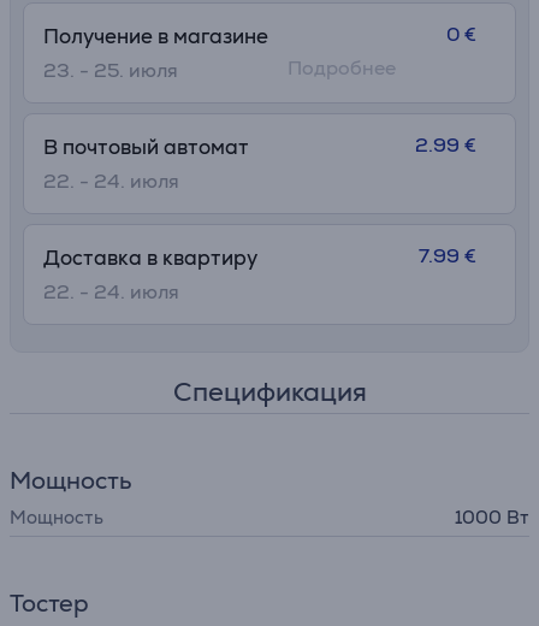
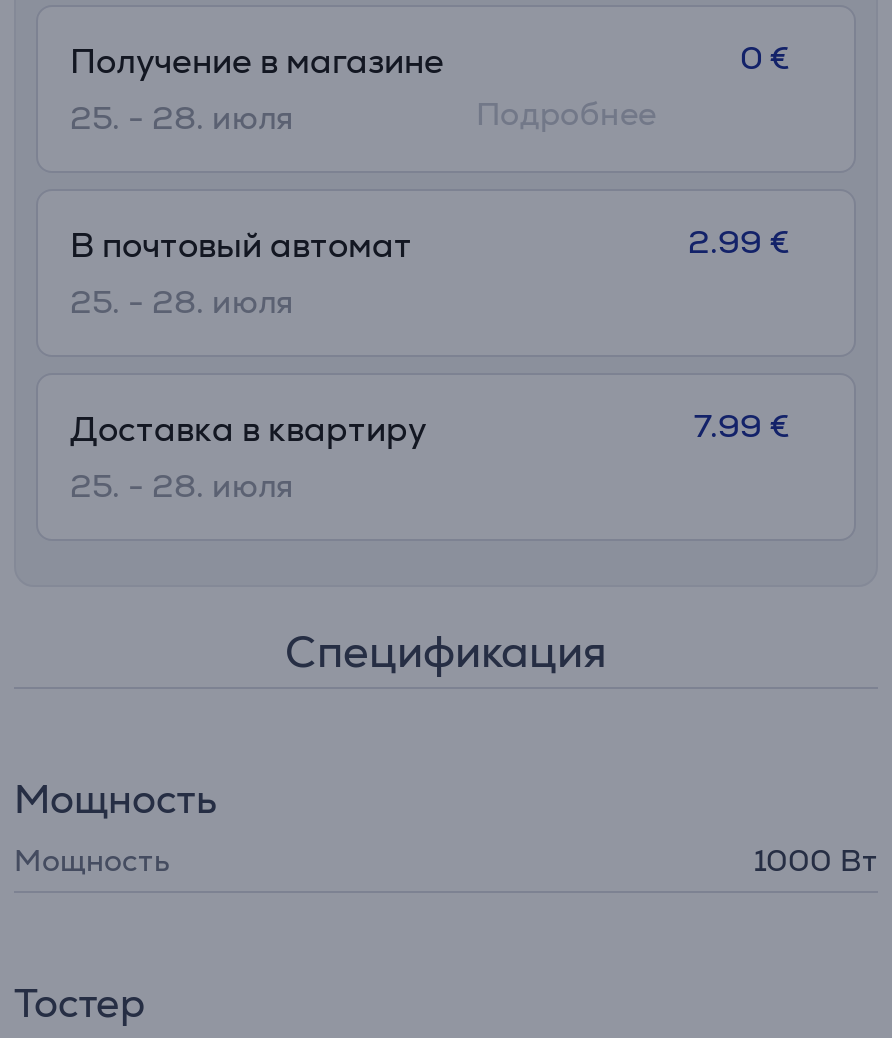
[43,58,178,83] 23. - 25. июля -> [70,97,294,139] 25. - 28. июля
[43,169,179,194] 22. - 24. июля -> [70,281,294,323] 25. - 28. июля
[43,279,179,305] 22. - 24. июля -> [70,465,294,507] 25. - 28. июля

